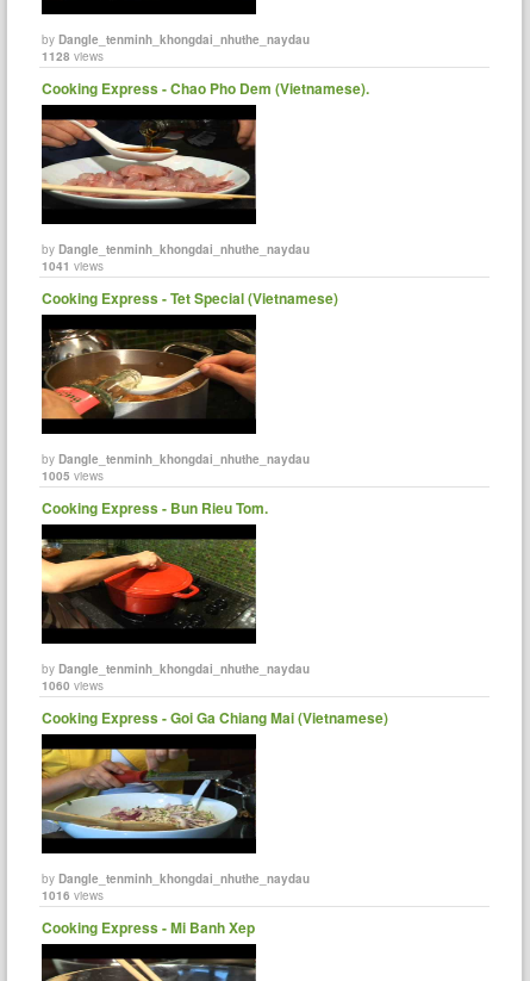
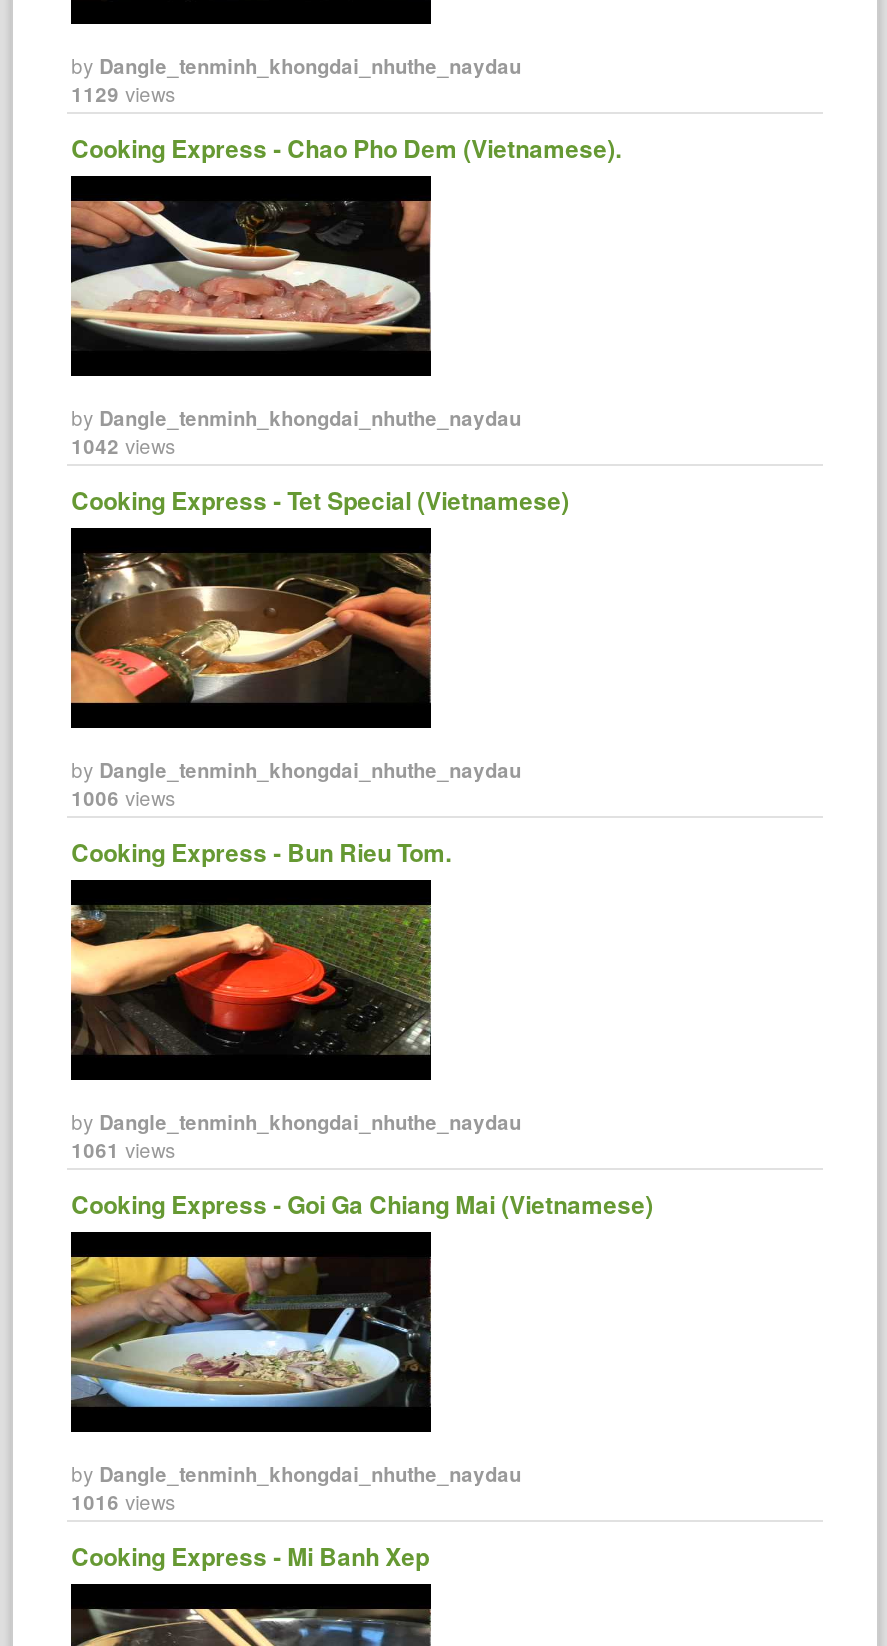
[42,47,104,64] 1128 views -> [71,79,175,107] 1129 views
[42,257,104,274] 1041 views -> [71,431,175,459] 1042 views
[42,467,104,483] 1005 views -> [71,783,175,811] 1006 views
[42,676,104,693] 1060 views -> [71,1135,175,1163] 1061 views

